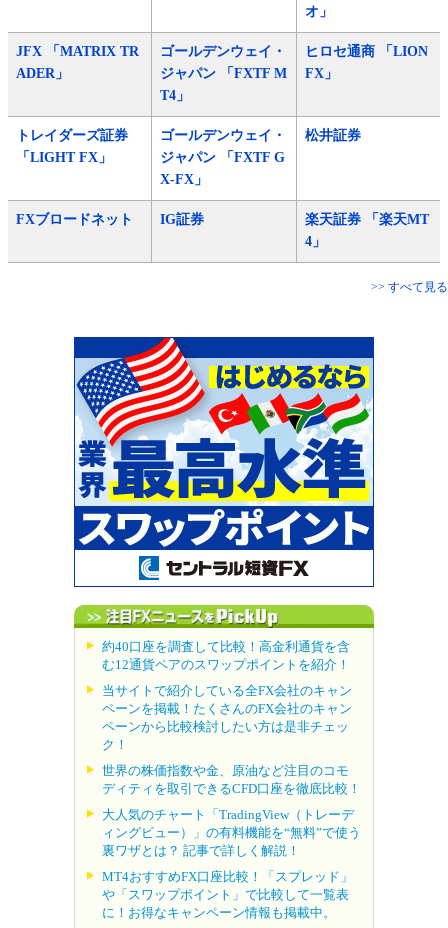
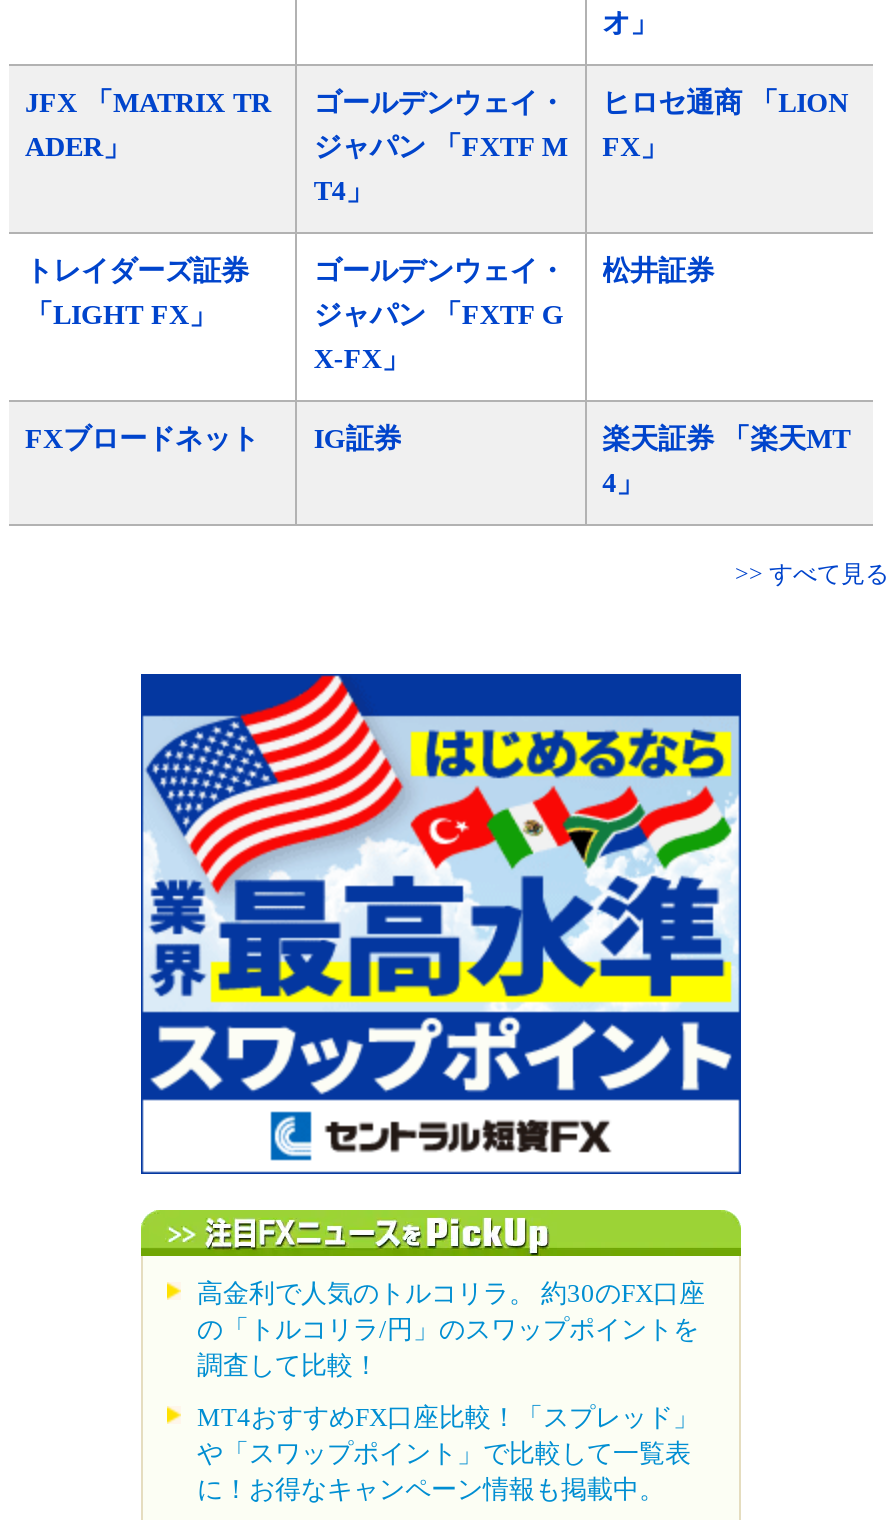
[102,639,361,858] 約40口座を調査して比較！高金利通貨を含 | む12通貨ペアのスワップポイントを紹介！ | 当サイトで紹介している全FX会社のキャン | ペーンを掲載！たくさんのFX会社のキャン | ペーンから比較検討したい方は是非チェッ | ク！ | 世界の株価指数や金、原油など注目のコモ | ディティを取引できるCFD口座を徹底比較！ | 大人気のチャート「TradingView（トレーデ | ィングビュー）」の有料機能を“無料”で使う | 裏ワザとは？ 記事で詳しく解説！ -> [197,1278,705,1380] 高金利で人気のトルコリラ。 約30のFX口座 | の「トルコリラ/円」のスワップポイントを | 調査して比較！

